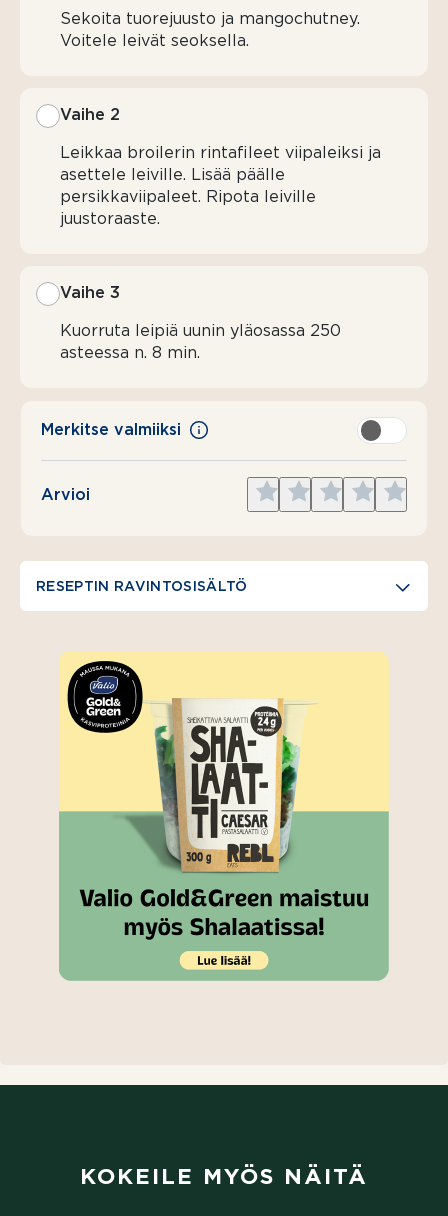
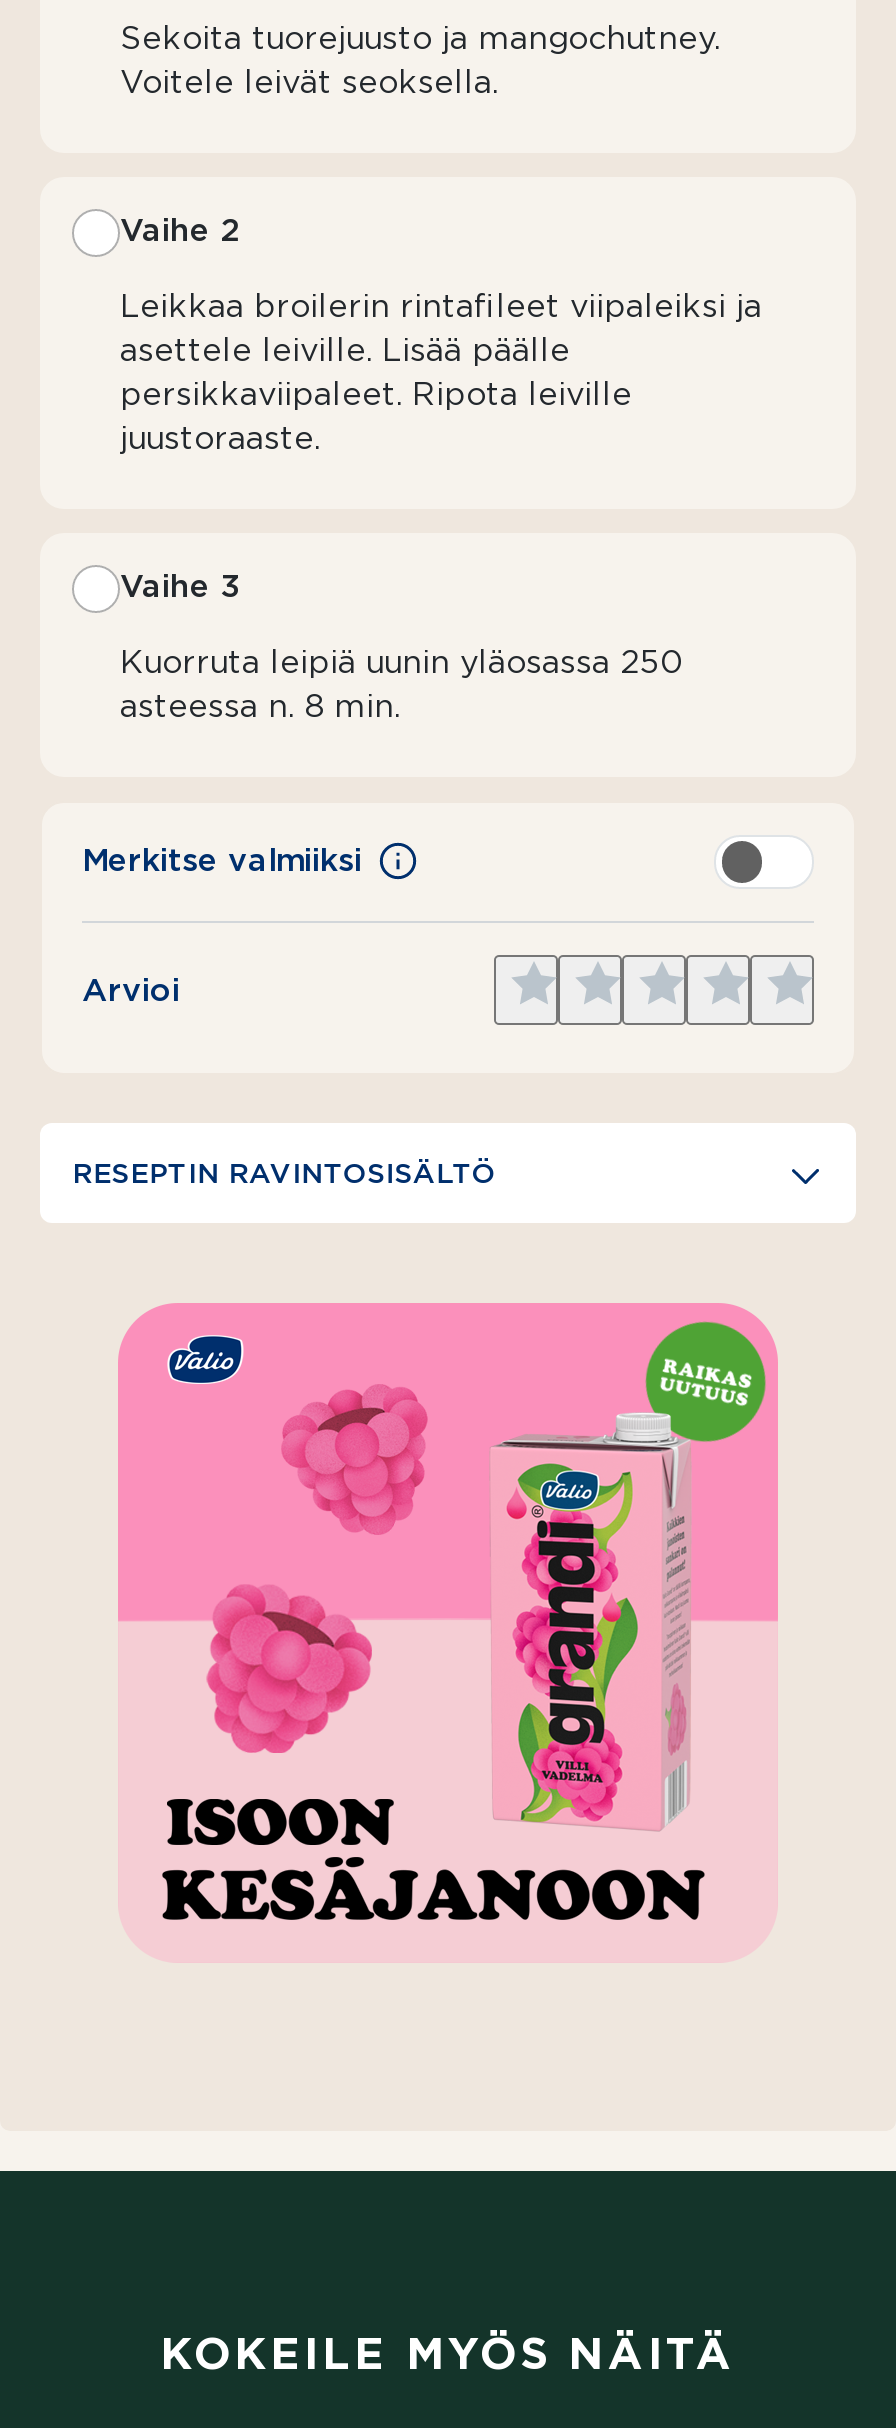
[59,651,389,981] [image] -> [118,1303,778,1961] [image]

